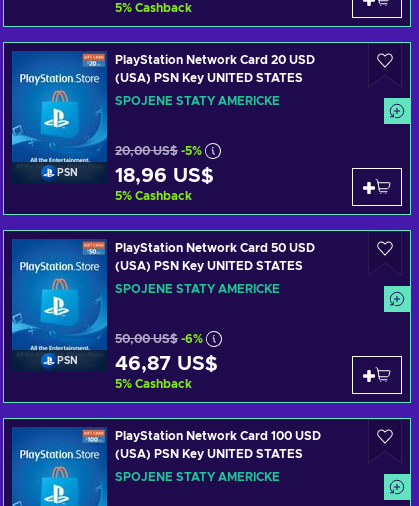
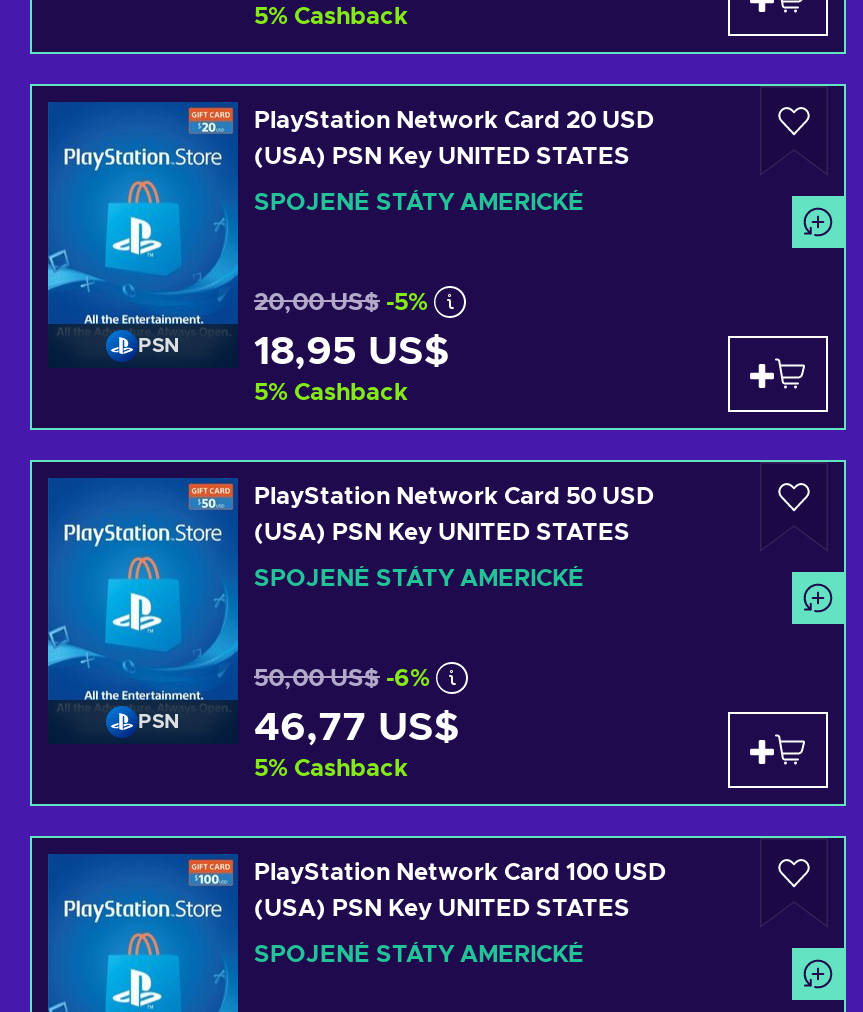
[115,166,214,186] 18,96 US$ -> [254,332,450,372] 18,95 US$
[115,354,218,374] 46,87 US$ -> [254,708,460,748] 46,77 US$

